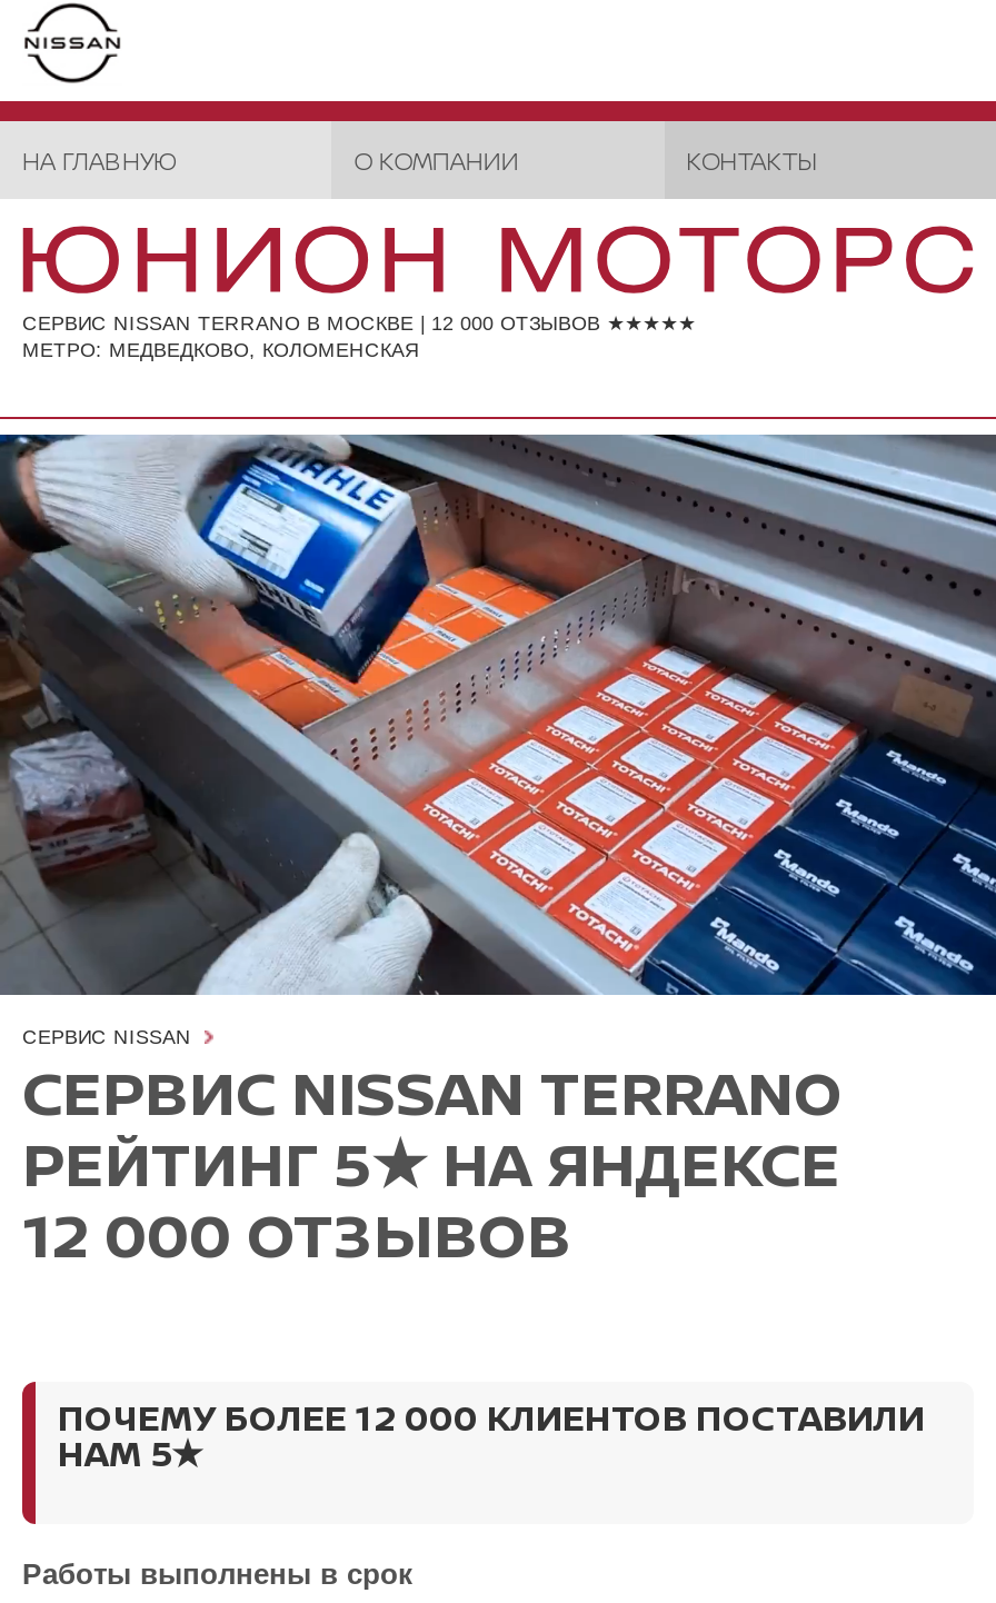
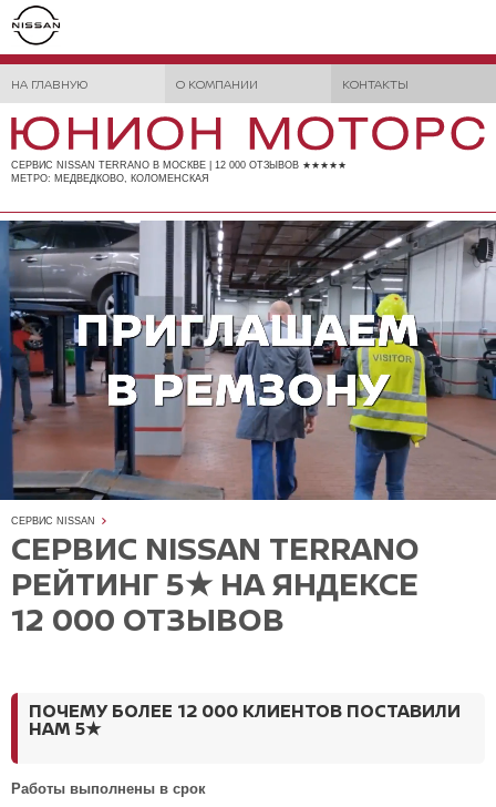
[7,432,989,997] [image] -> [3,219,493,501] [image]

